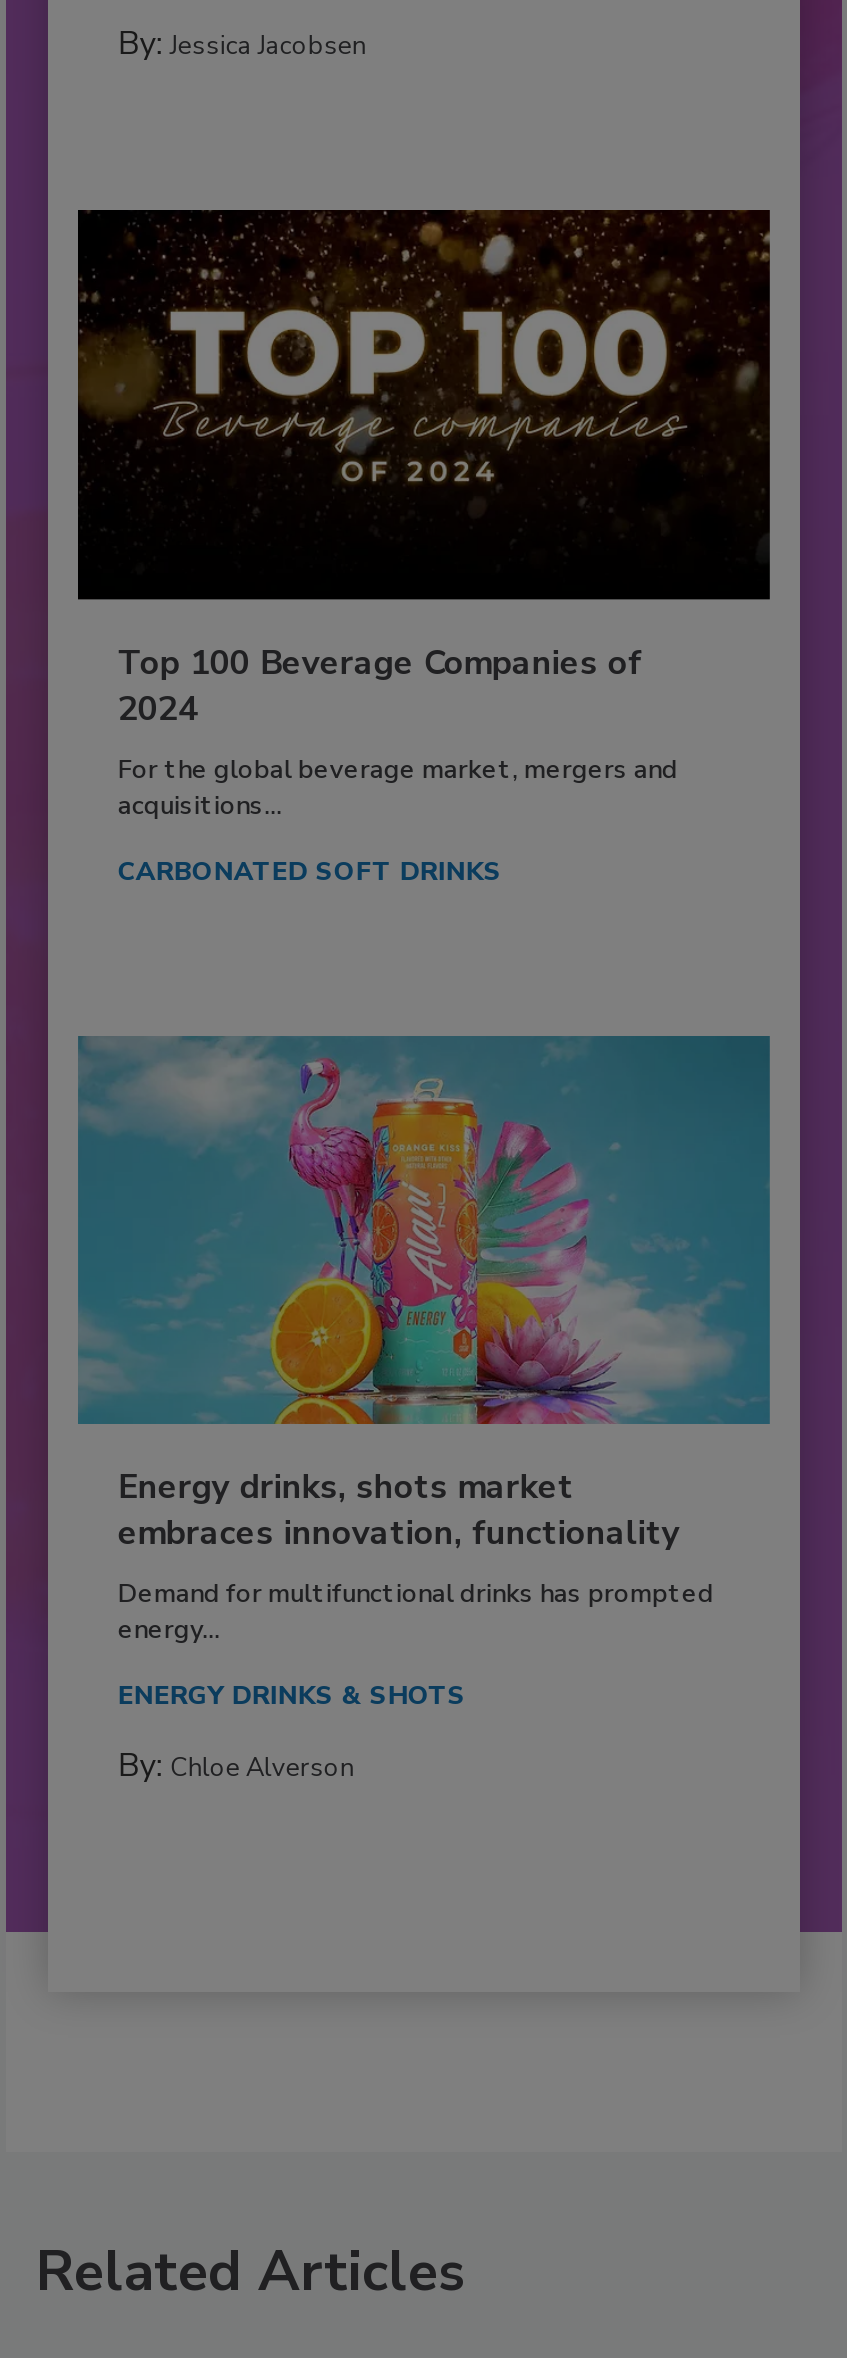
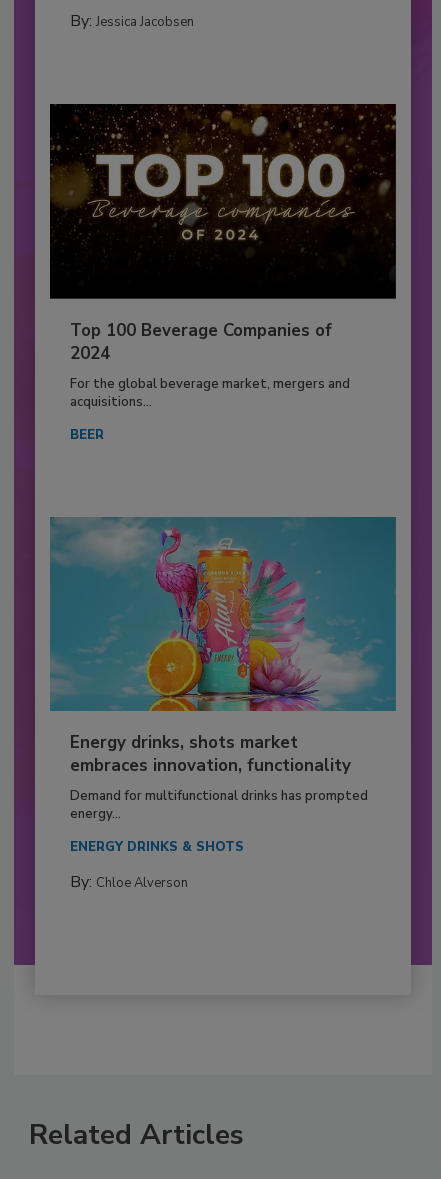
[118,853,502,889] CARBONATED SOFT DRINKS -> [70,426,104,444] BEER

